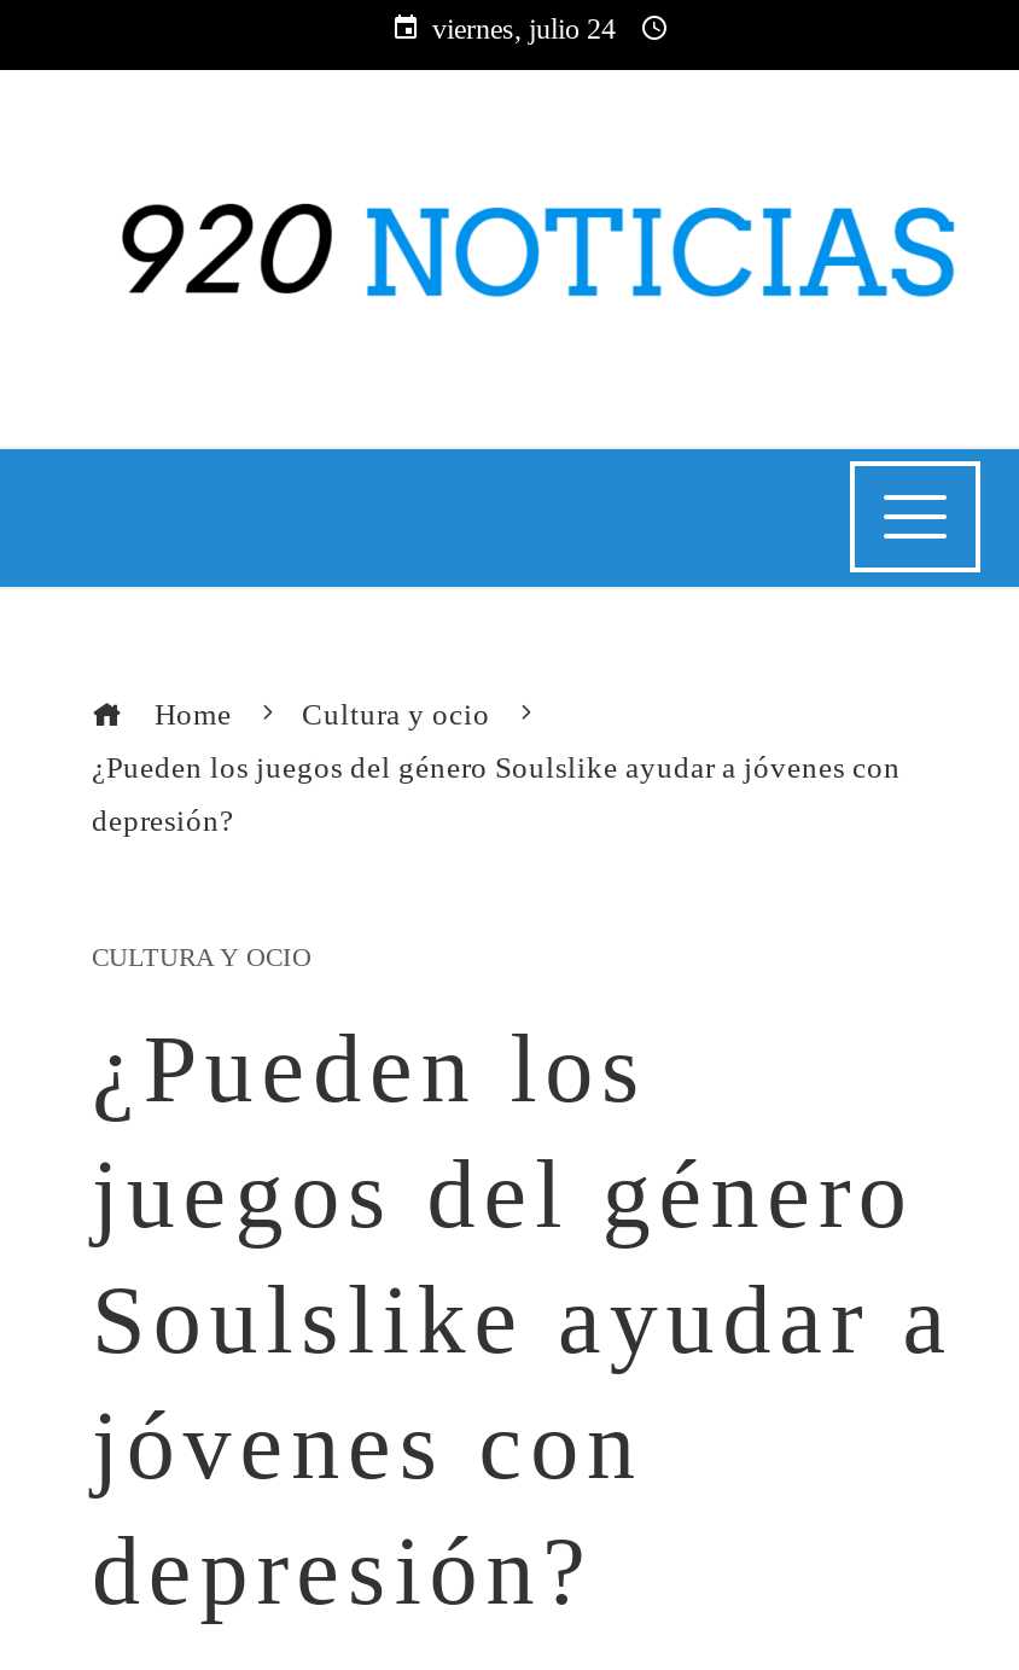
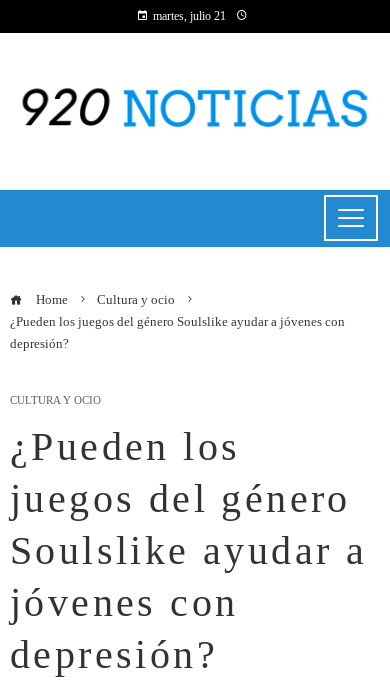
[432,12,616,46] viernes, julio 24 -> [152,9,225,23] martes, julio 21

